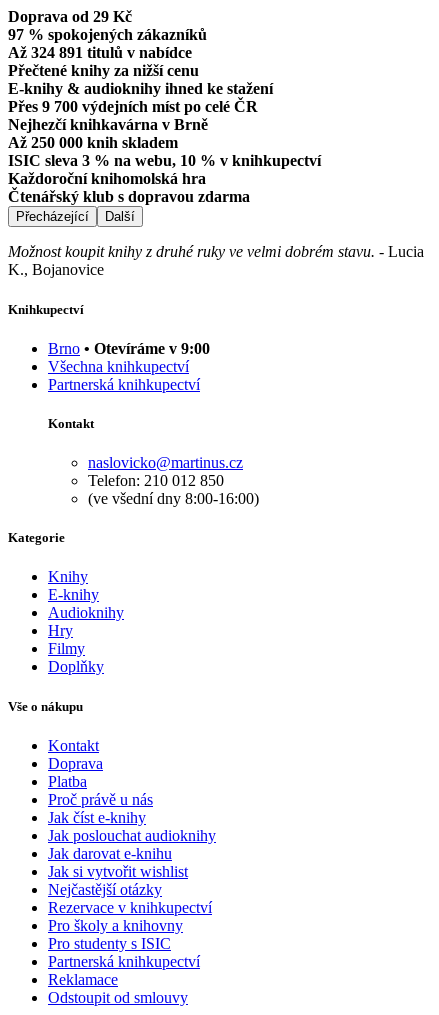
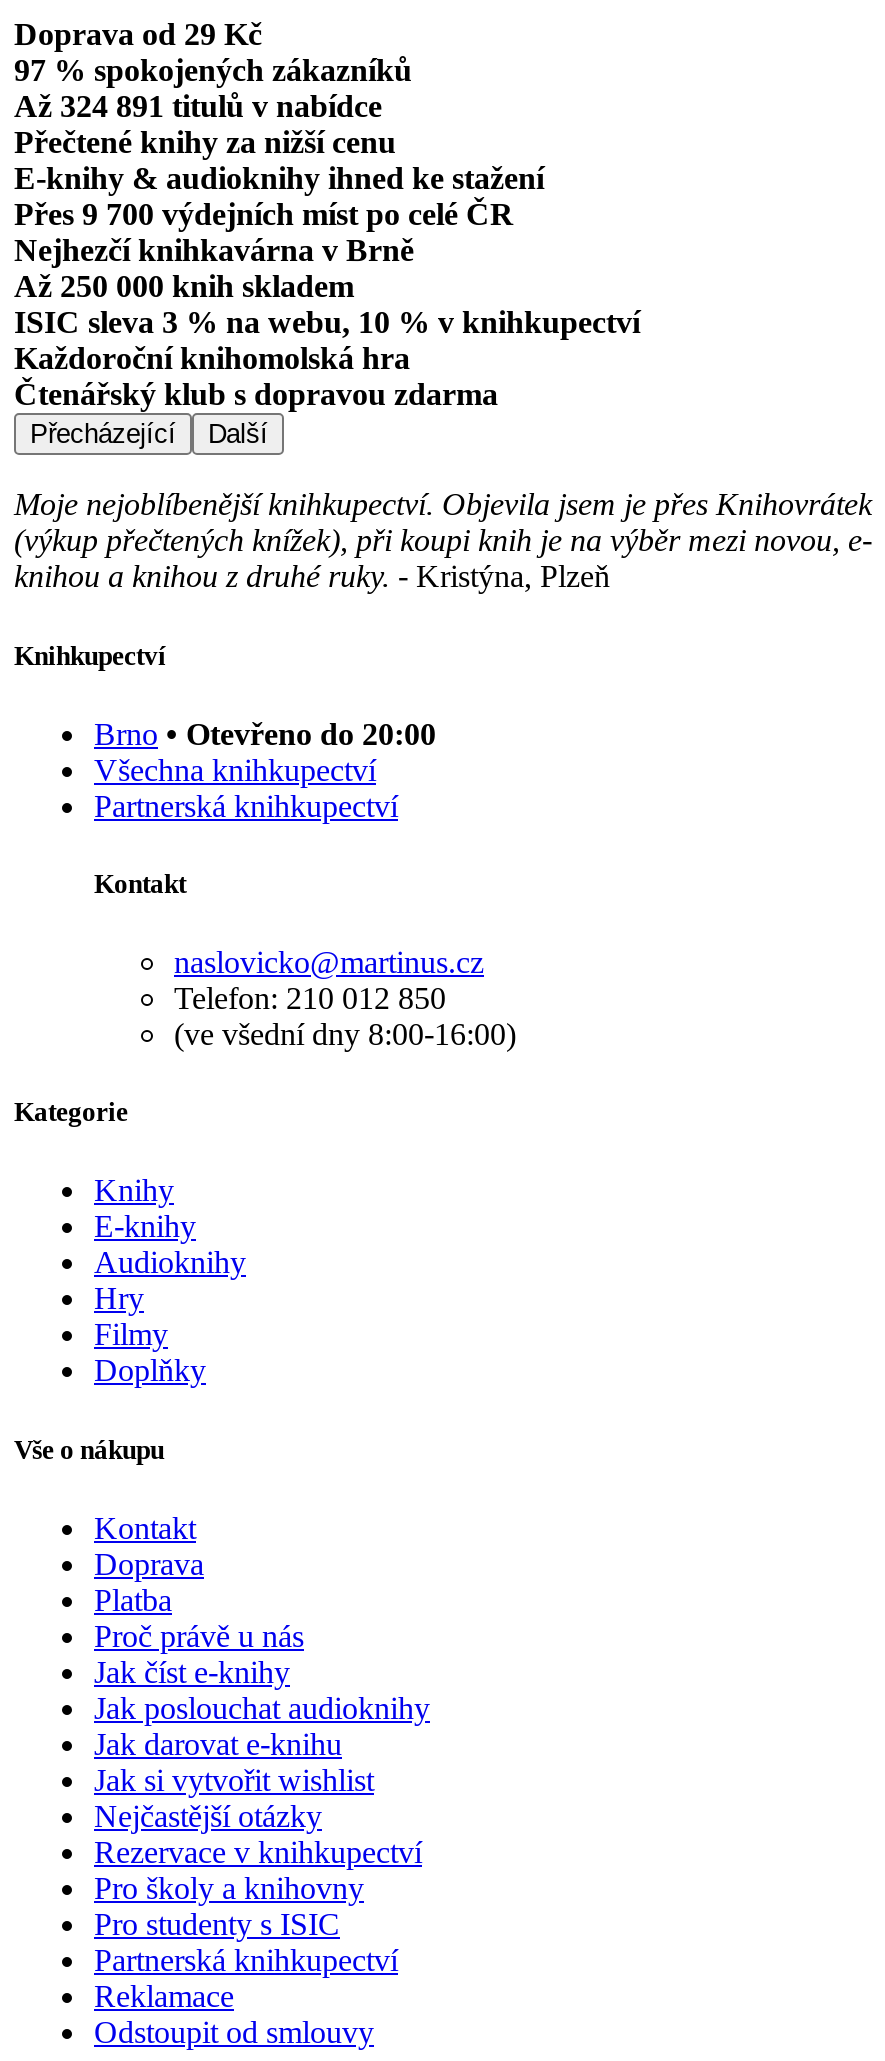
[8,243,424,278] Možnost koupit knihy z druhé ruky ve velmi dobrém stavu. - Lucia | K., Bojanovice -> [14,488,872,594] Moje nejoblíbenější knihkupectví. Objevila jsem je přes Knihovrátek | (výkup přečtených knížek), při koupi knih je na výběr mezi novou, e- | knihou a knihou z druhé ruky. - Kristýna, Plzeň
[48,340,210,357] Brno • Otevíráme v 9:00 -> [94,716,436,750] Brno • Otevřeno do 20:00

